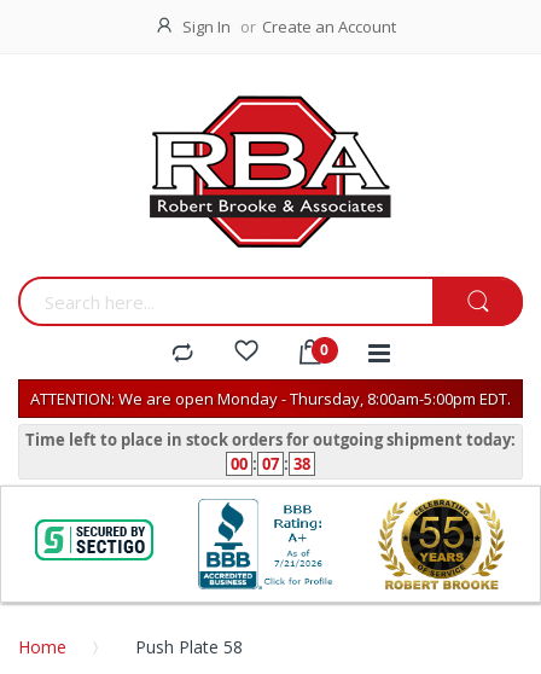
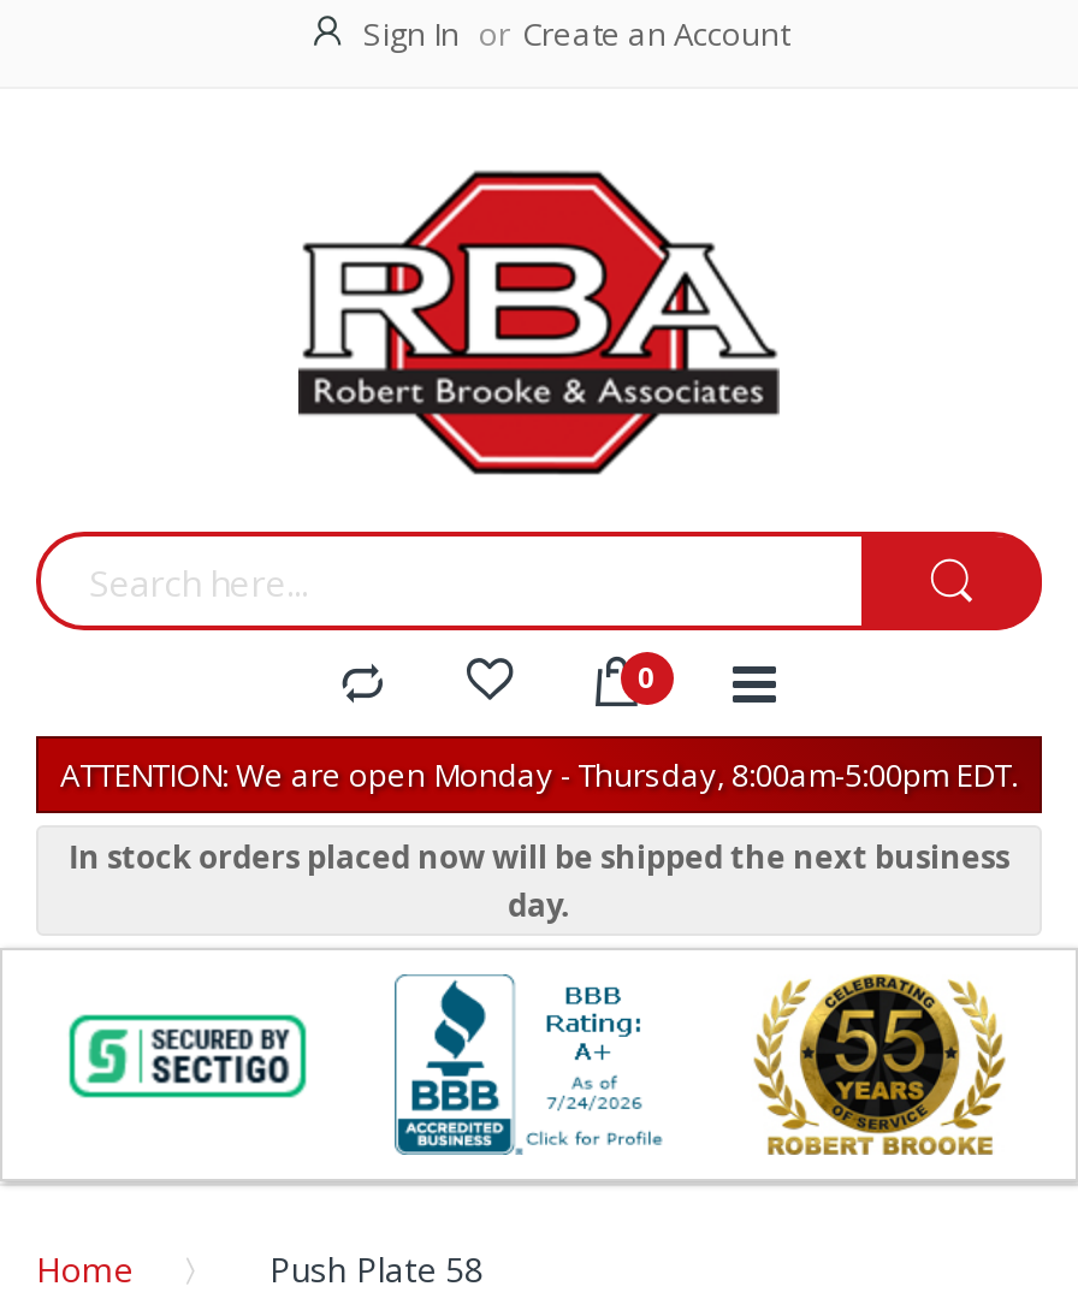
[25,429,516,475] Time left to place in stock orders for outgoing shipment today: | 00 : 07 : 38 -> [69,835,1009,926] In stock orders placed now will be shipped the next business | day.

